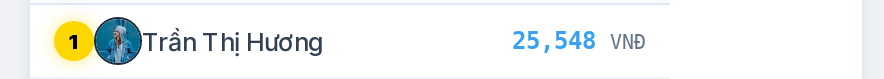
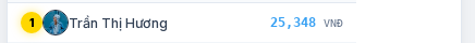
[512,26,646,54] 25,548 VNĐ -> [270,15,343,30] 25,348 VNĐ

